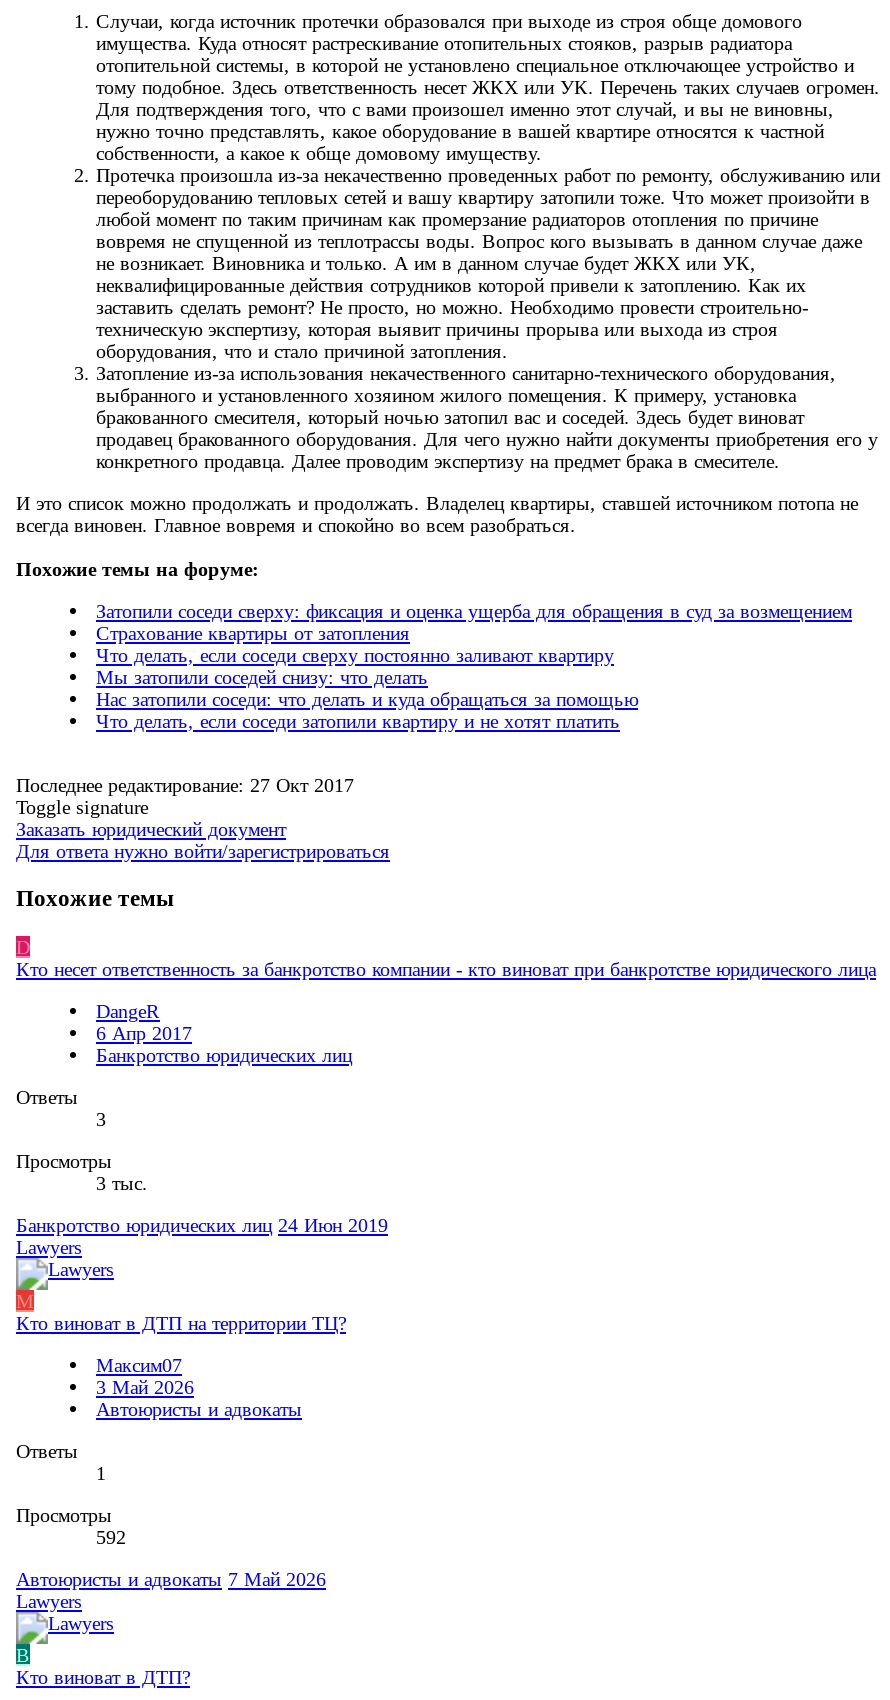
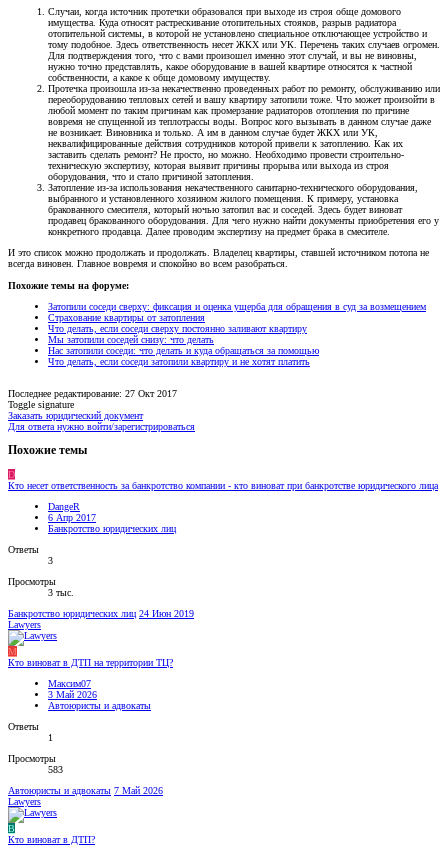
[96,1526,126,1548] 592 -> [48,764,63,775] 583

